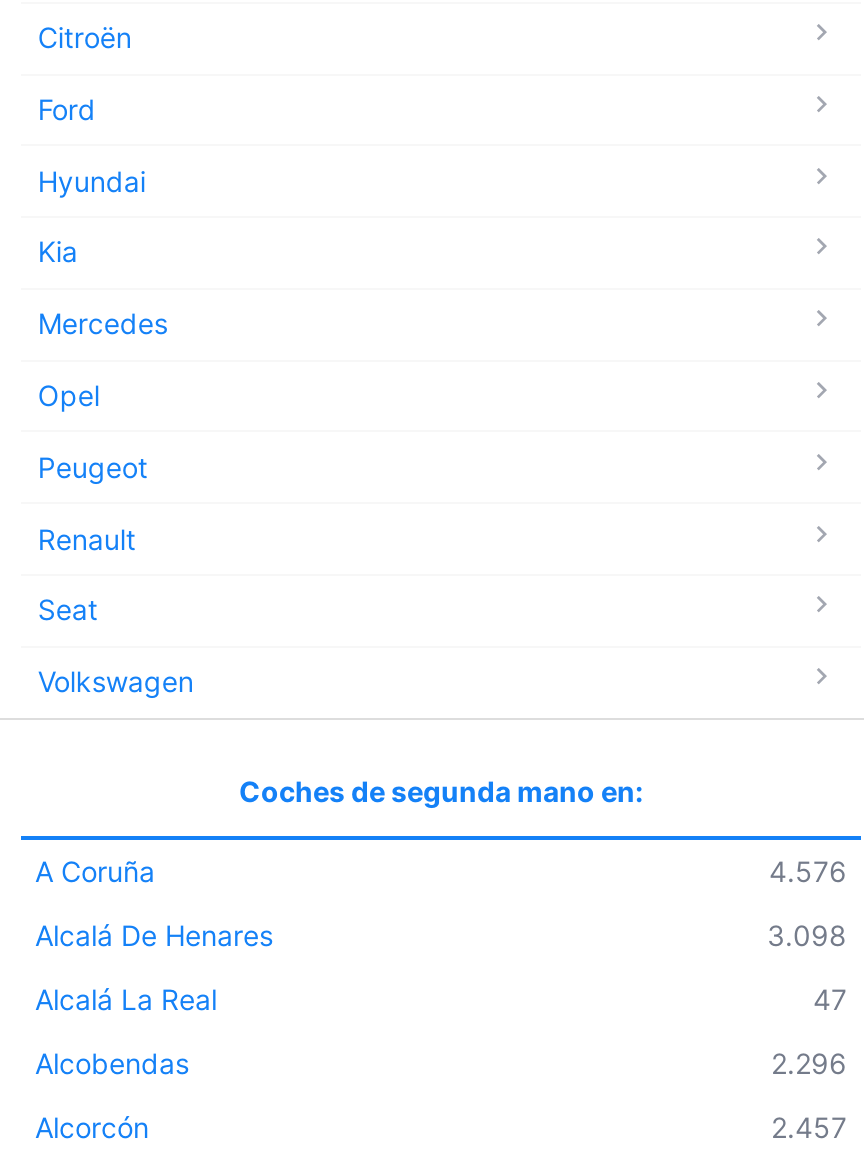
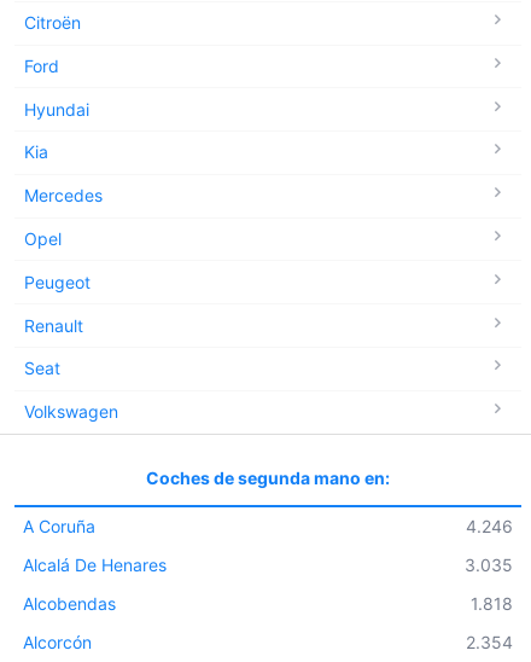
[769,853,847,887] 4.576 -> [466,515,513,536] 4.246
[35,917,847,1015] 3.098 | Alcalá La Real | 47 -> [465,554,513,575] 3.035
[771,1045,847,1079] 2.296 -> [471,593,513,613] 1.818
[771,1109,847,1143] 2.457 -> [466,631,513,652] 2.354

